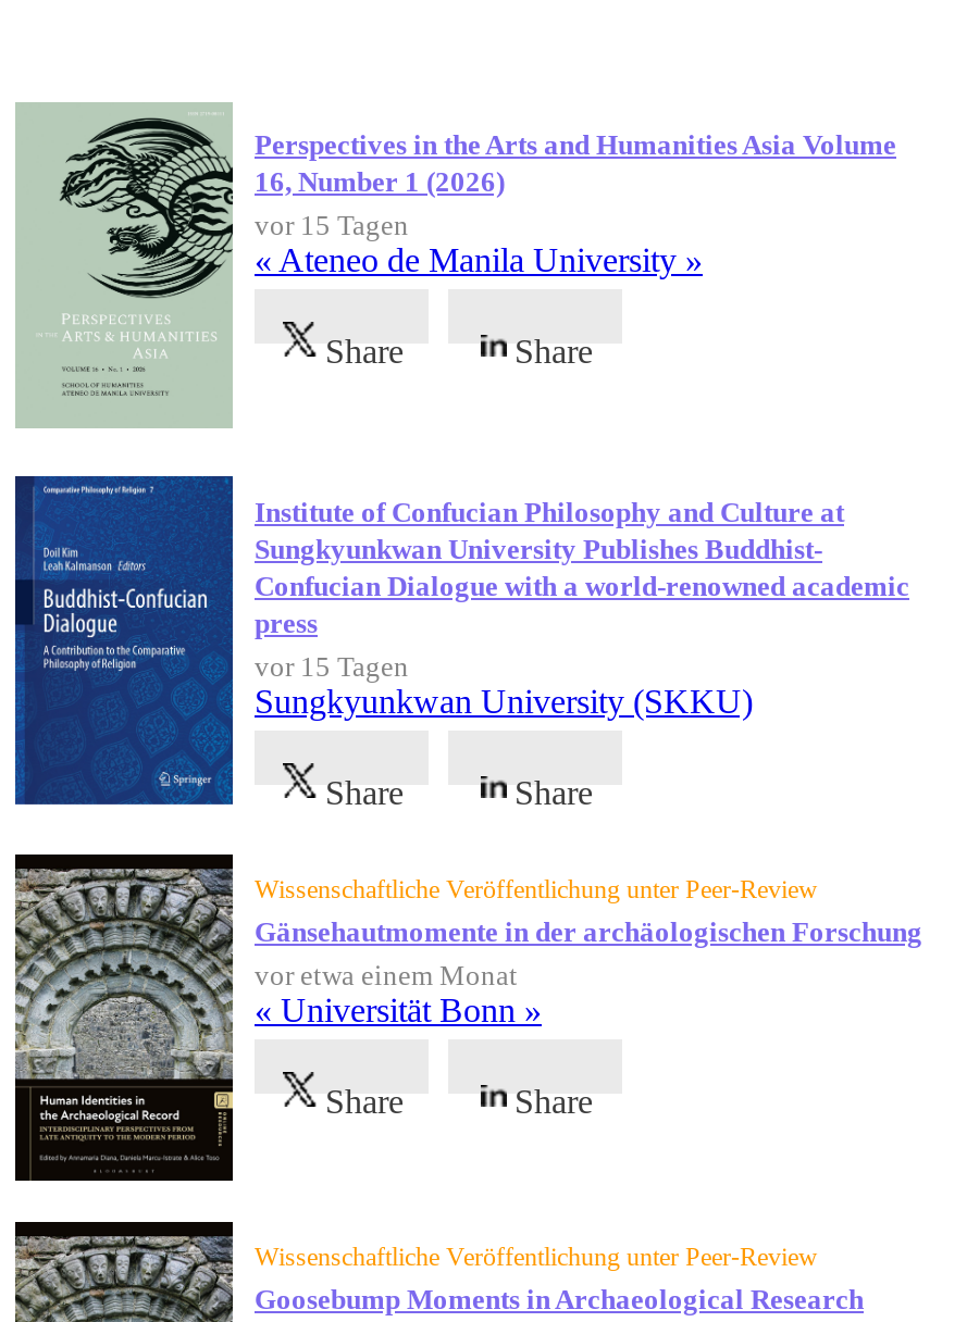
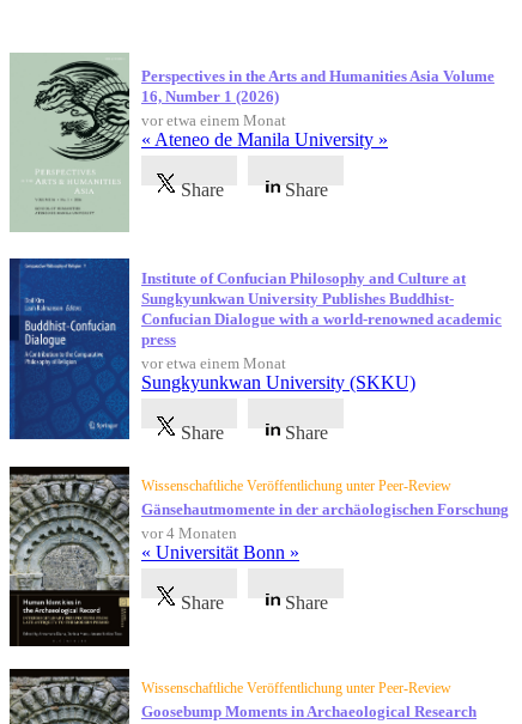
[255,209,409,241] vor 15 Tagen -> [141,111,286,129] vor etwa einem Monat
[255,650,409,683] vor 15 Tagen -> [141,354,286,372] vor etwa einem Monat
[255,959,518,991] vor etwa einem Monat -> [141,524,237,542] vor 4 Monaten

